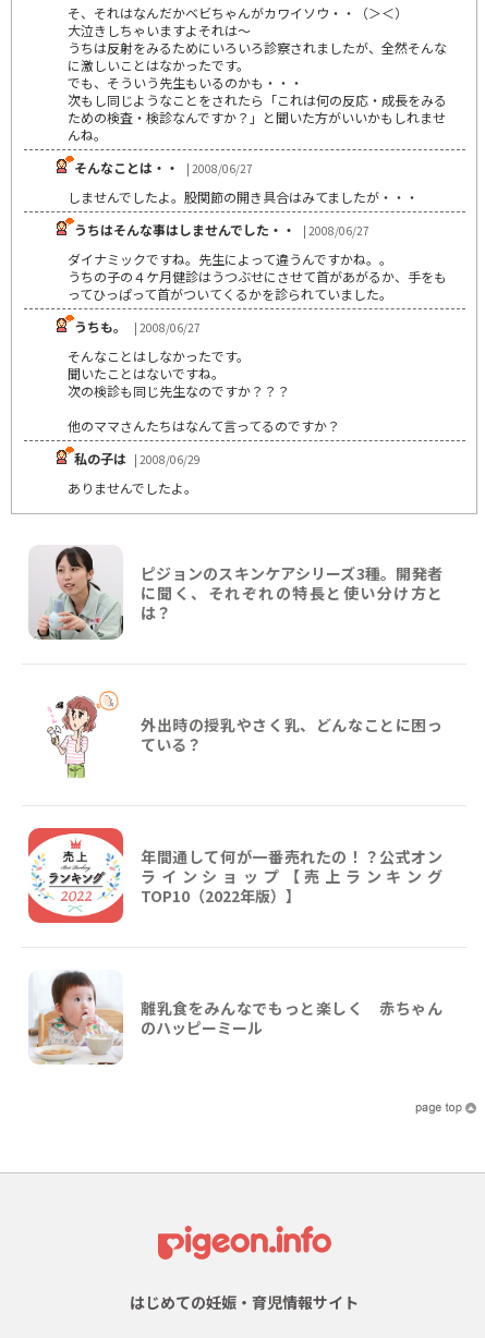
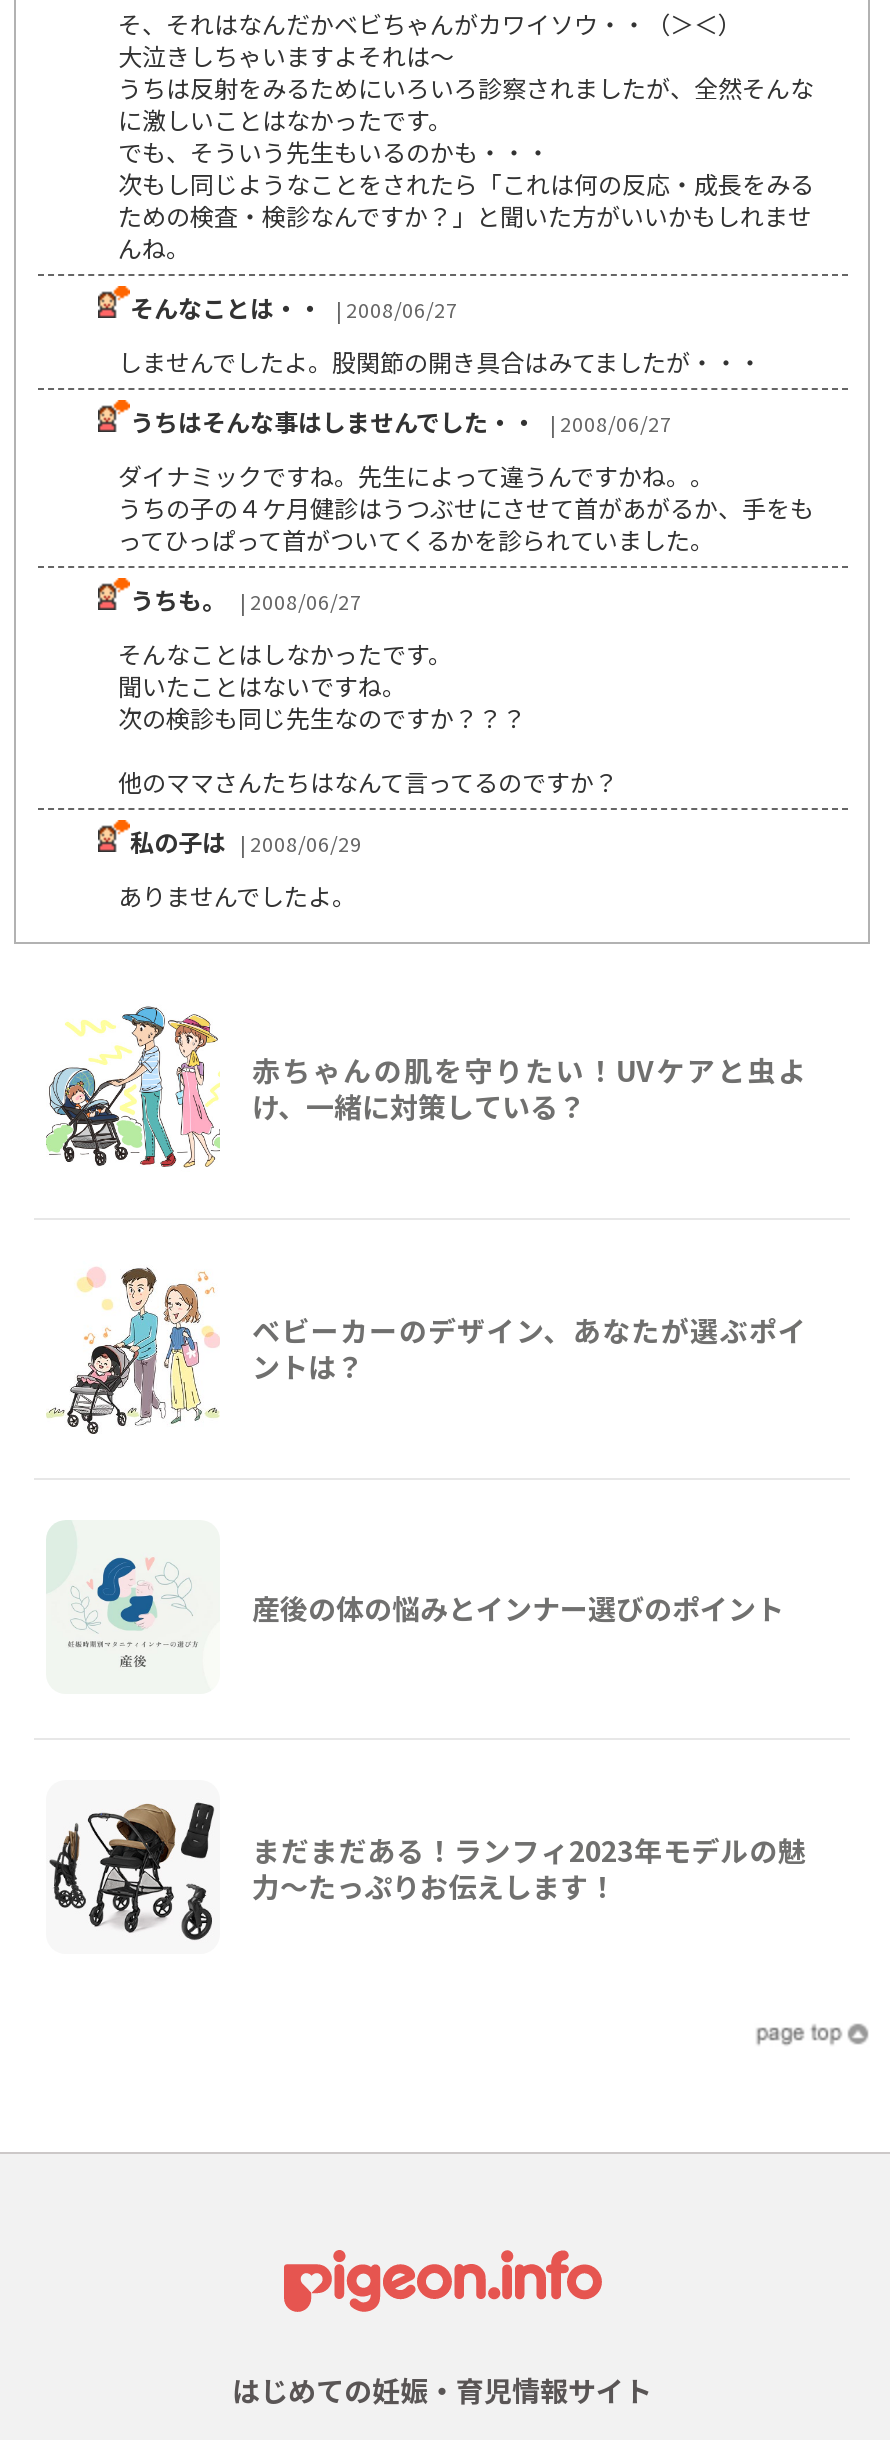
[28,545,442,641] [image] | ピジョンのスキンケアシリーズ3種。開発者 | に聞く、それぞれの特長と使い分け方と | は？ -> [46,1002,806,1174] [image] | 赤ちゃんの肌を守りたい！UVケアと虫よ | け、一緒に対策している？
[29,690,442,781] [image] | 外出時の授乳やさく乳、どんなことに困っ | ている？ -> [46,1266,806,1436] [image] | ベビーカーのデザイン、あなたが選ぶポイ | ントは？
[27,827,442,924] [image] | 年間通して何が一番売れたの！？公式オン | ラインショップ【売上ランキング | TOP10（2022年版）】 -> [46,1520,784,1694] [image] | 産後の体の悩みとインナー選びのポイント
[27,970,442,1066] [image] | 離乳食をみんなでもっと楽しく 赤ちゃん | のハッピーミール -> [46,1782,806,1954] [image] | まだまだある！ランフィ2023年モデルの魅 | 力～たっぷりお伝えします！

